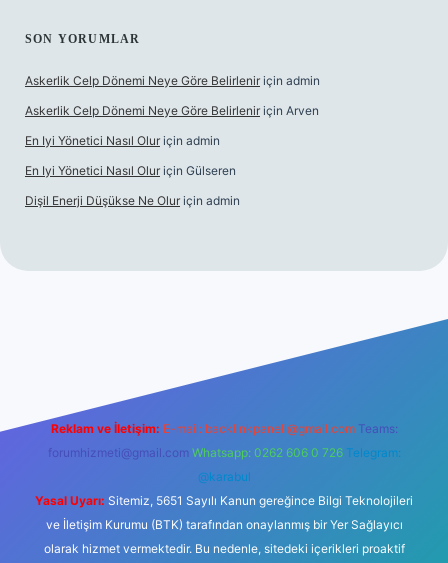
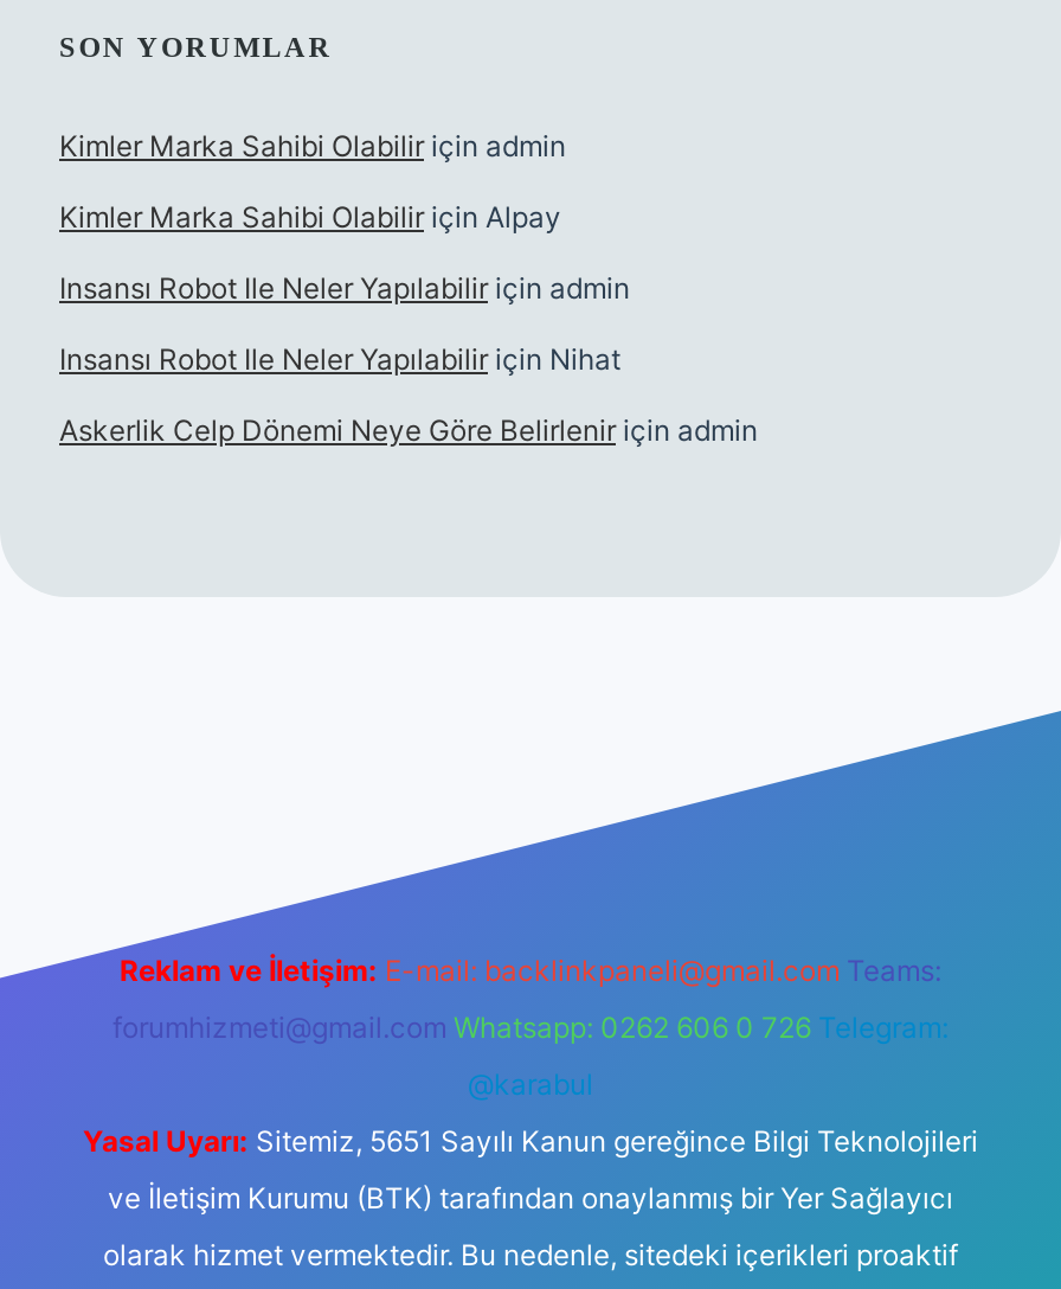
none -> [59,128,630,377] Kimler Marka Sahibi Olabilir için admin | Kimler Marka Sahibi Olabilir için Alpay | Insansı Robot Ile Neler Yapılabilir için admin | Insansı Robot Ile Neler Yapılabilir için Nihat
moved [25,73,320,88] -> [59,412,758,448]: Askerlik Celp Dönemi Neye Göre Belirlenir için admin
[25,103,319,208] Askerlik Celp Dönemi Neye Göre Belirlenir için Arven | En Iyi Yönetici Nasıl Olur için admin | En Iyi Yönetici Nasıl Olur için Gülseren | Dişil Enerji Düşükse Ne Olur için admin -> none

